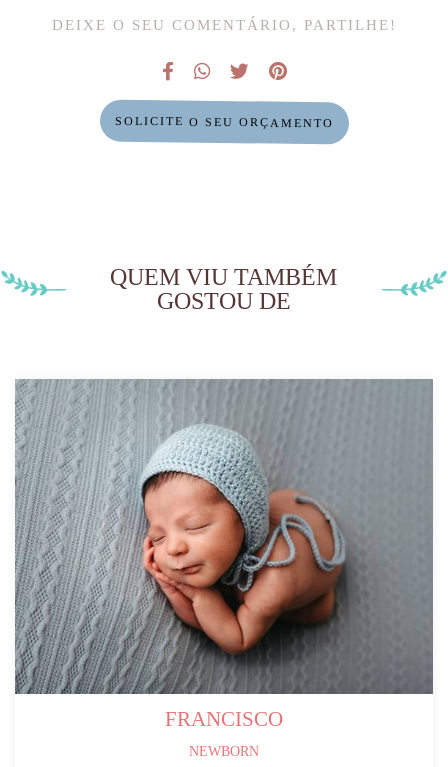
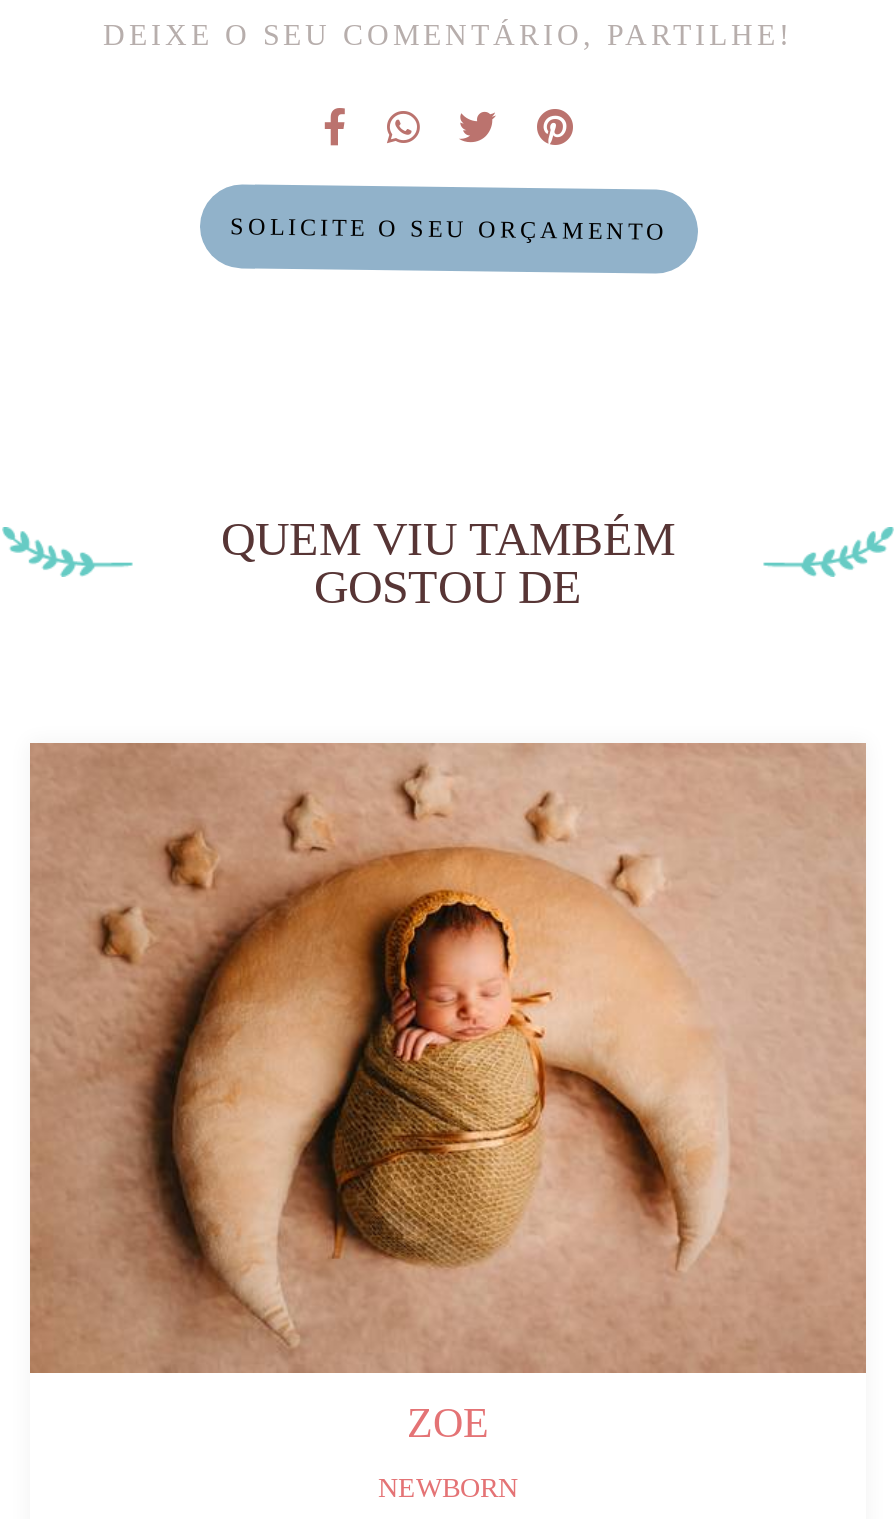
[15,379,433,731] [image] | FRANCISCO -> [30,743,866,1447] [image] | ZOE

